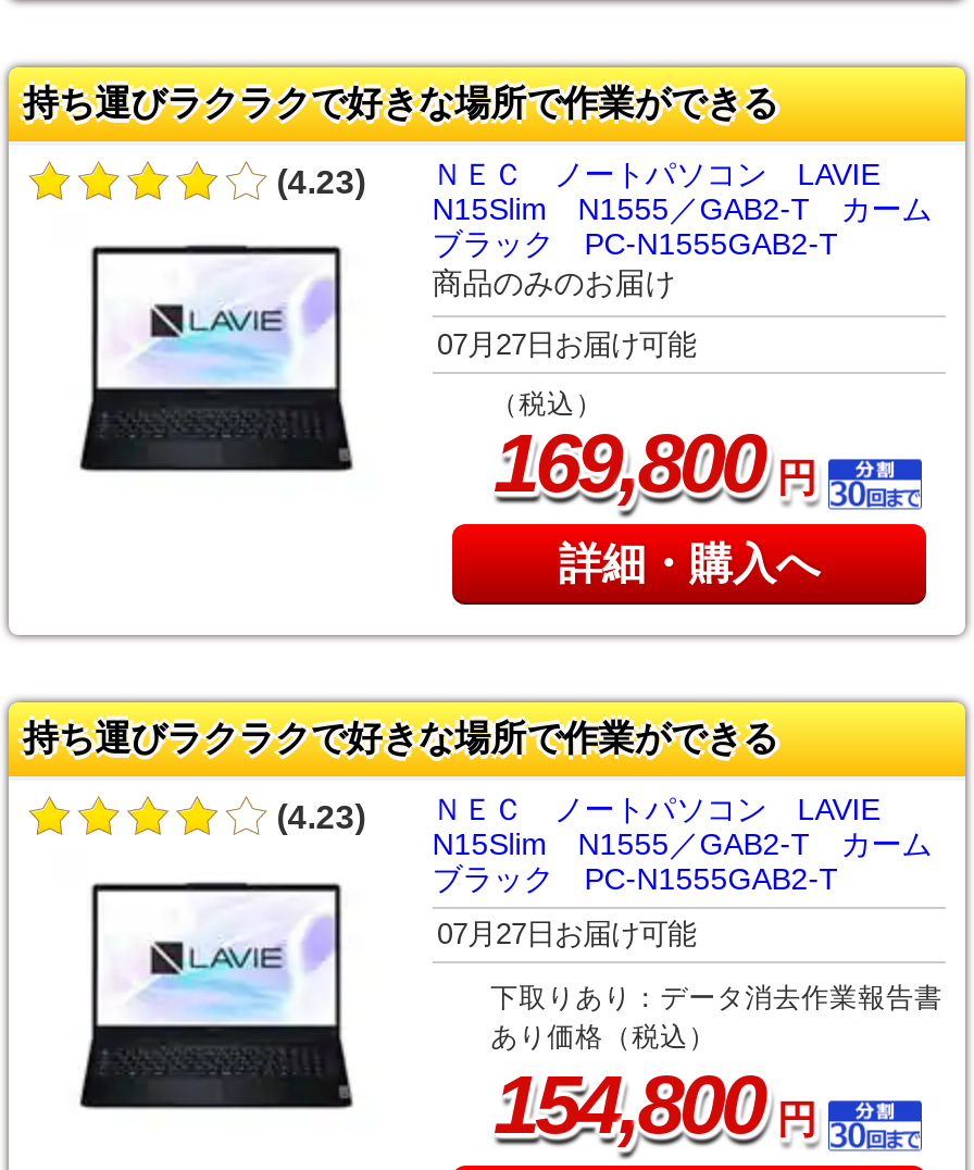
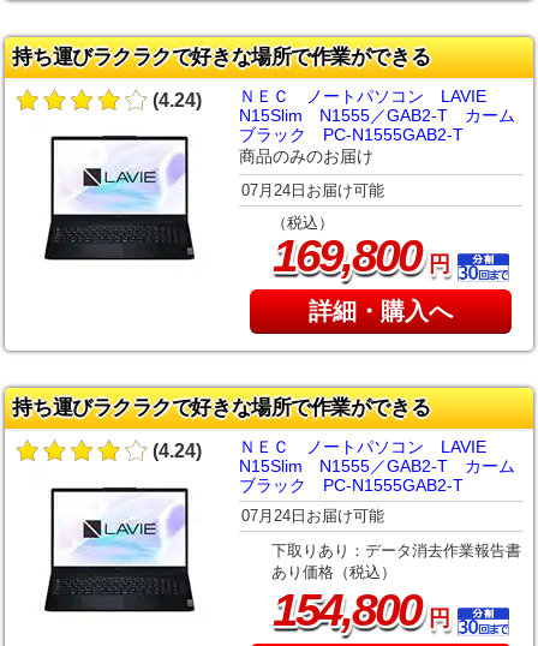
[277,157,910,200] (4.23) ＮＥＣ ノートパソコン LAVIE -> [153,86,503,110] (4.24) ＮＥＣ ノートパソコン LAVIE
[437,328,695,360] 07月27日お届け可能 -> [241,181,384,199] 07月24日お届け可能
[277,792,910,836] (4.23) ＮＥＣ ノートパソコン LAVIE -> [153,437,503,461] (4.24) ＮＥＣ ノートパソコン LAVIE
[437,918,695,950] 07月27日お届け可能 -> [241,507,384,525] 07月24日お届け可能

